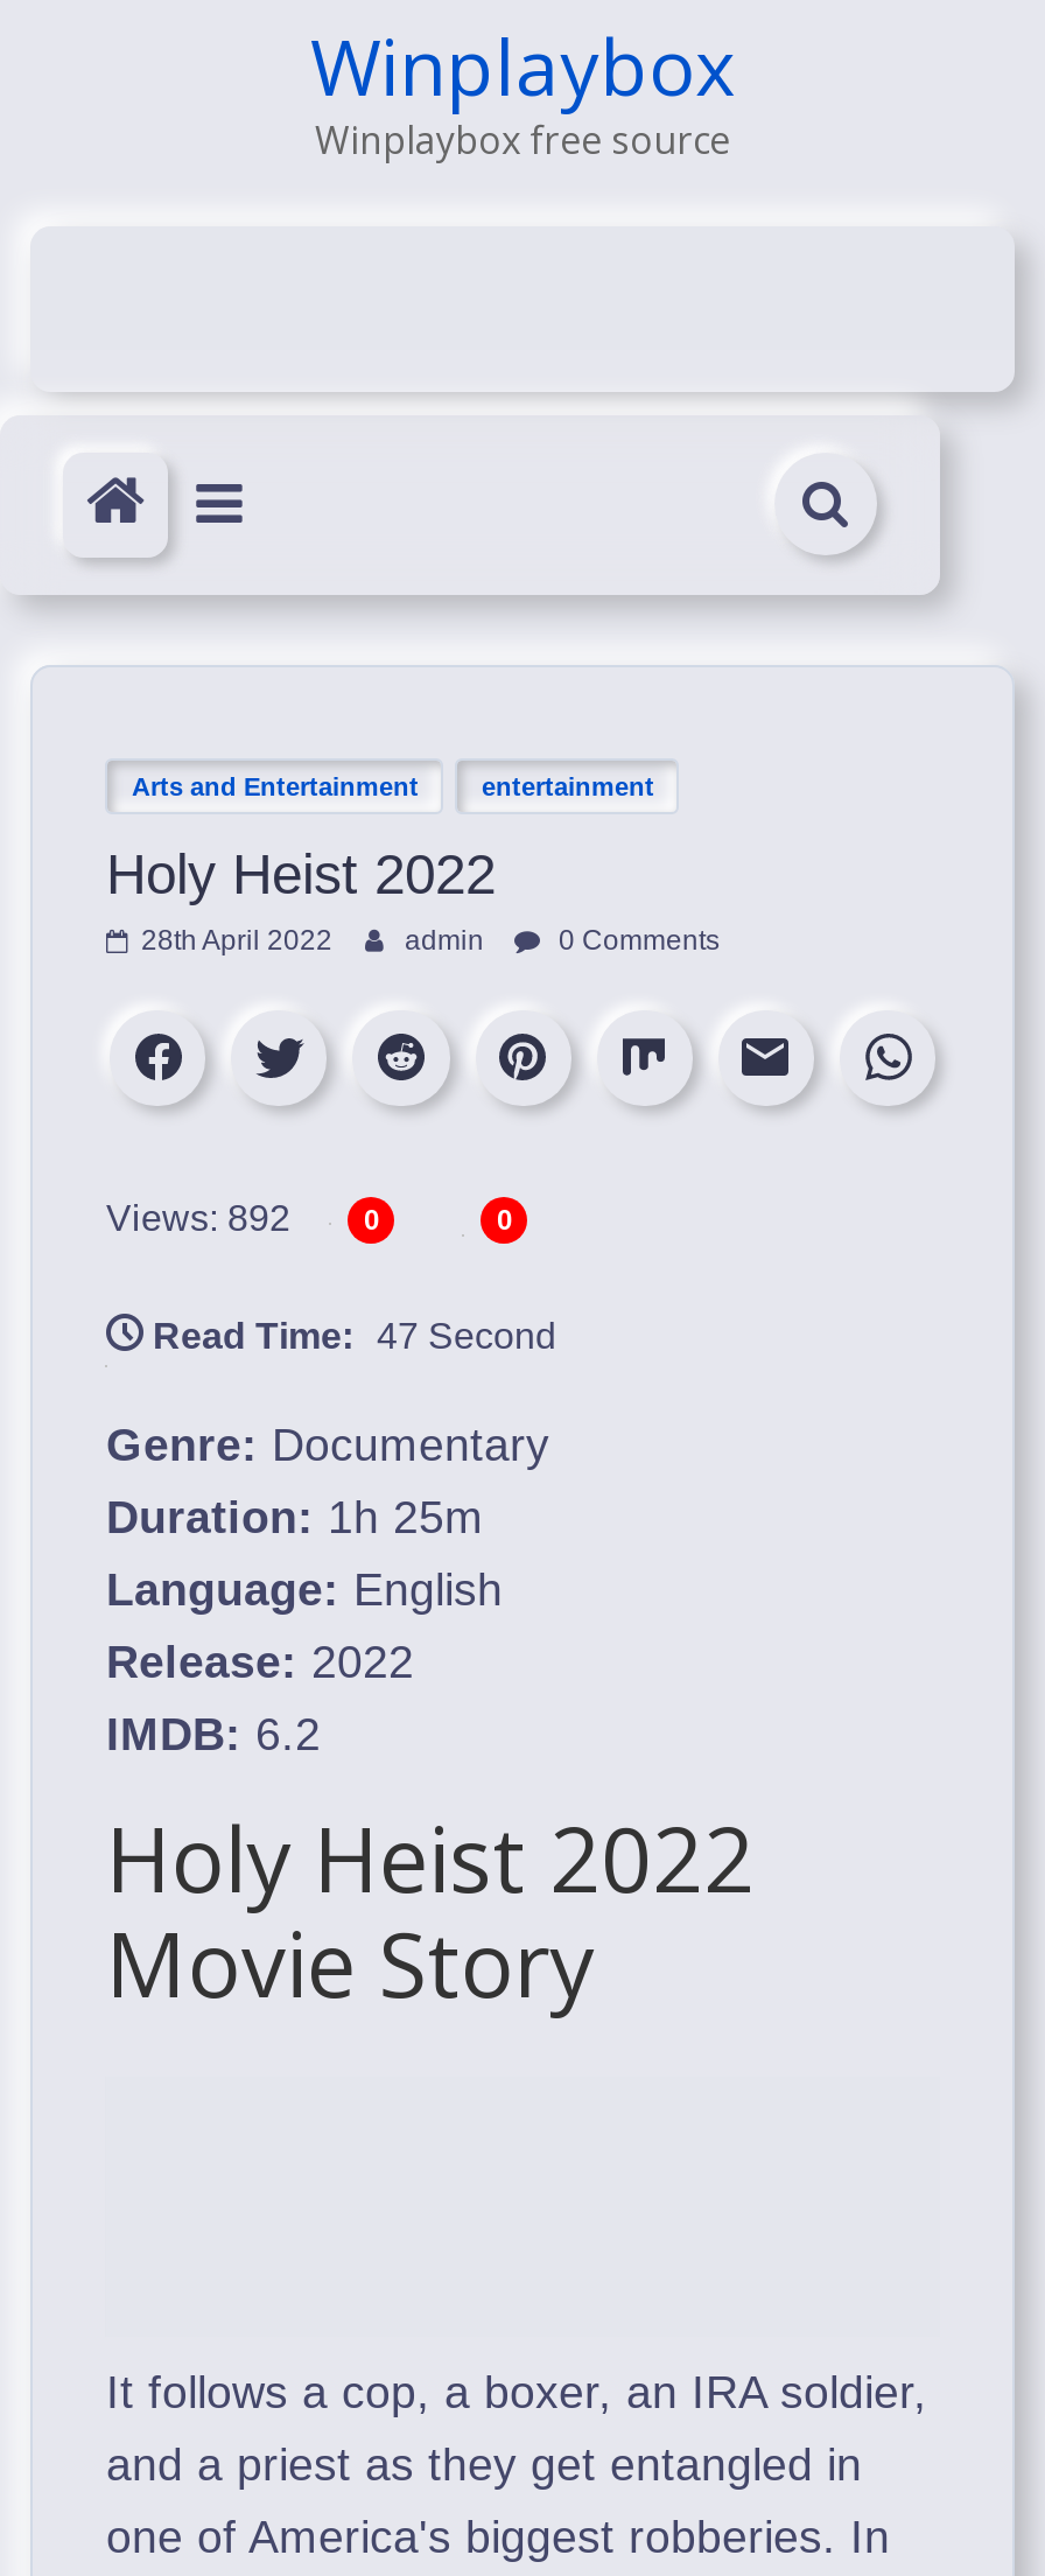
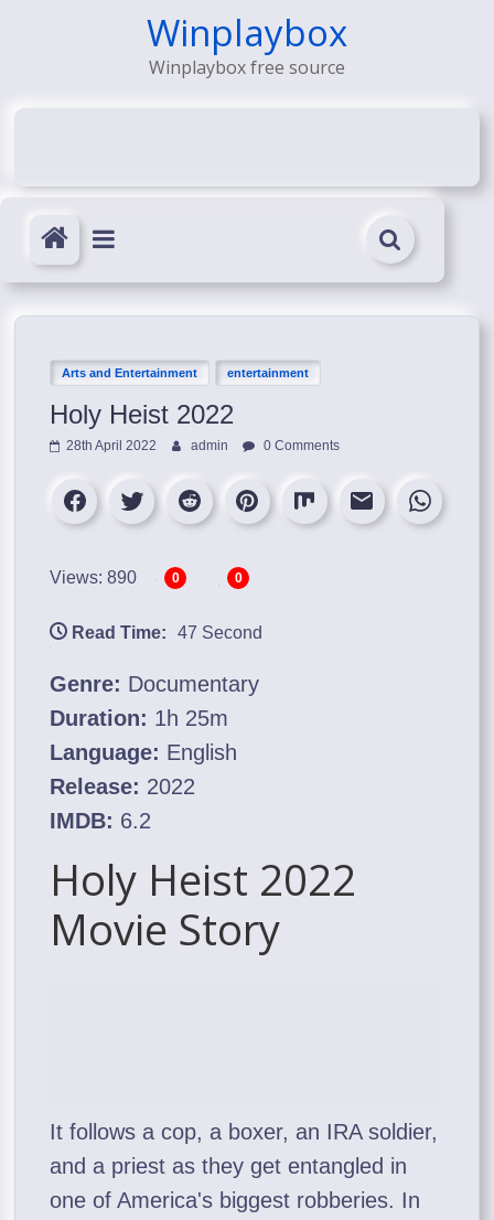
[106,1198,290,1238] Views: 892 -> [50,568,137,586] Views: 890

